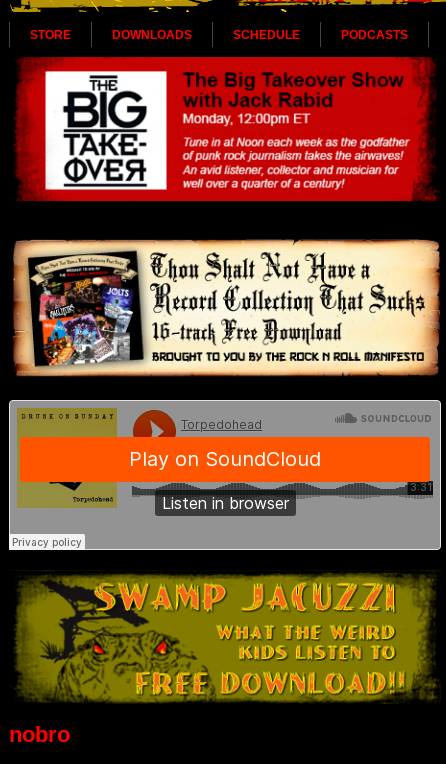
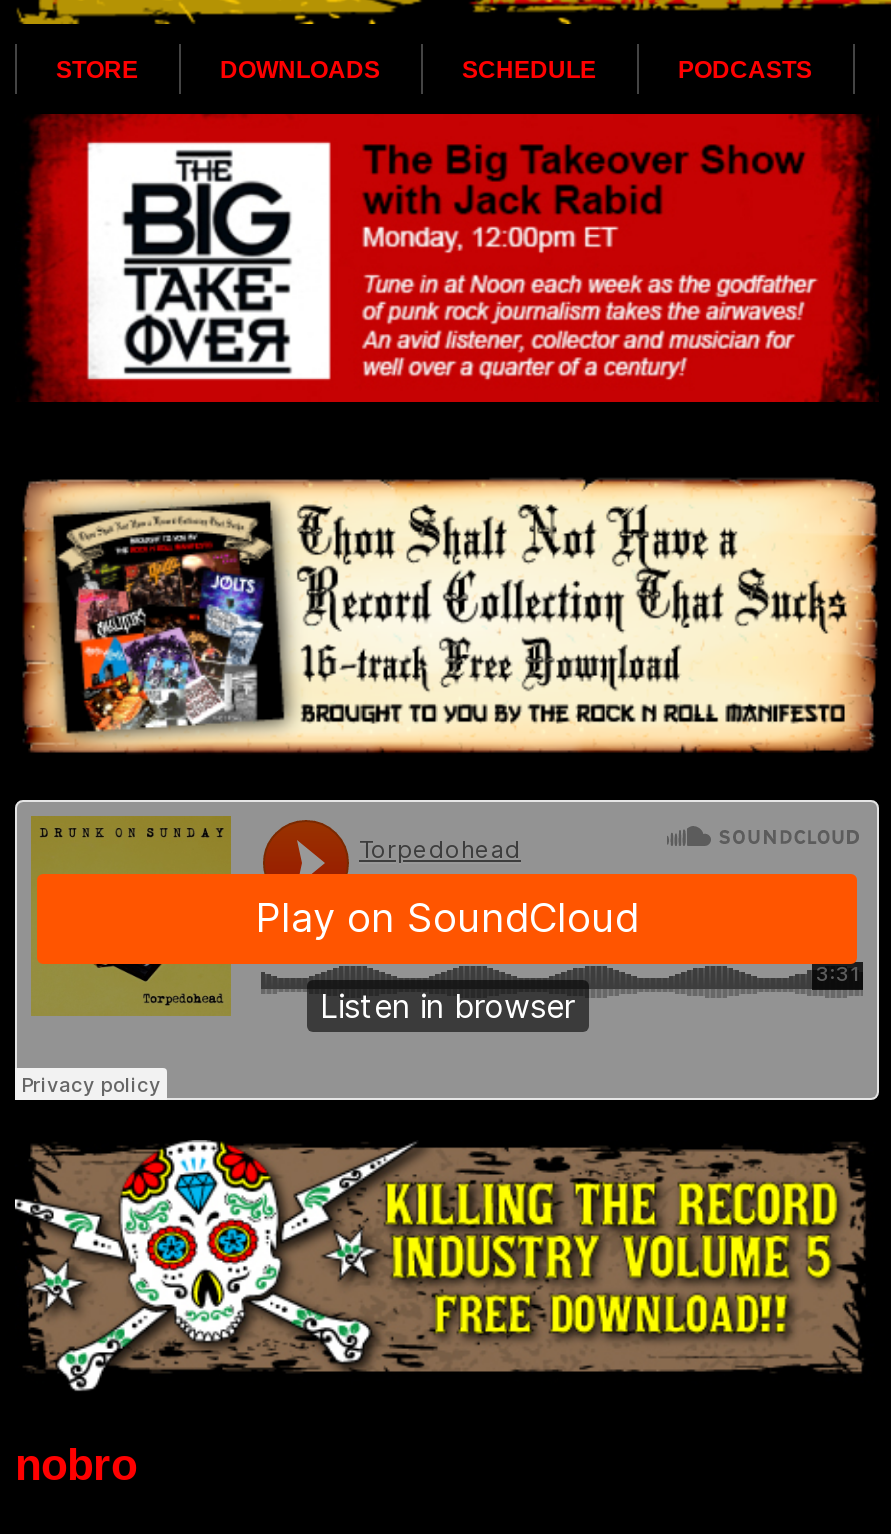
[10,572,436,703] [image] -> [13,1138,865,1400] [image]

